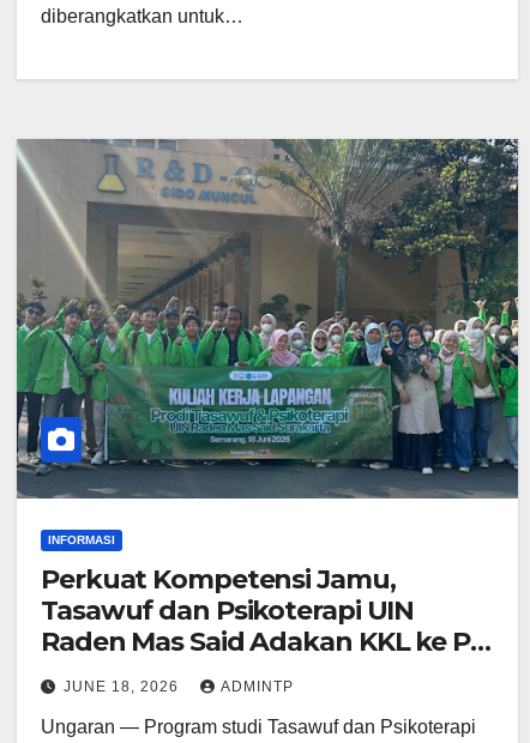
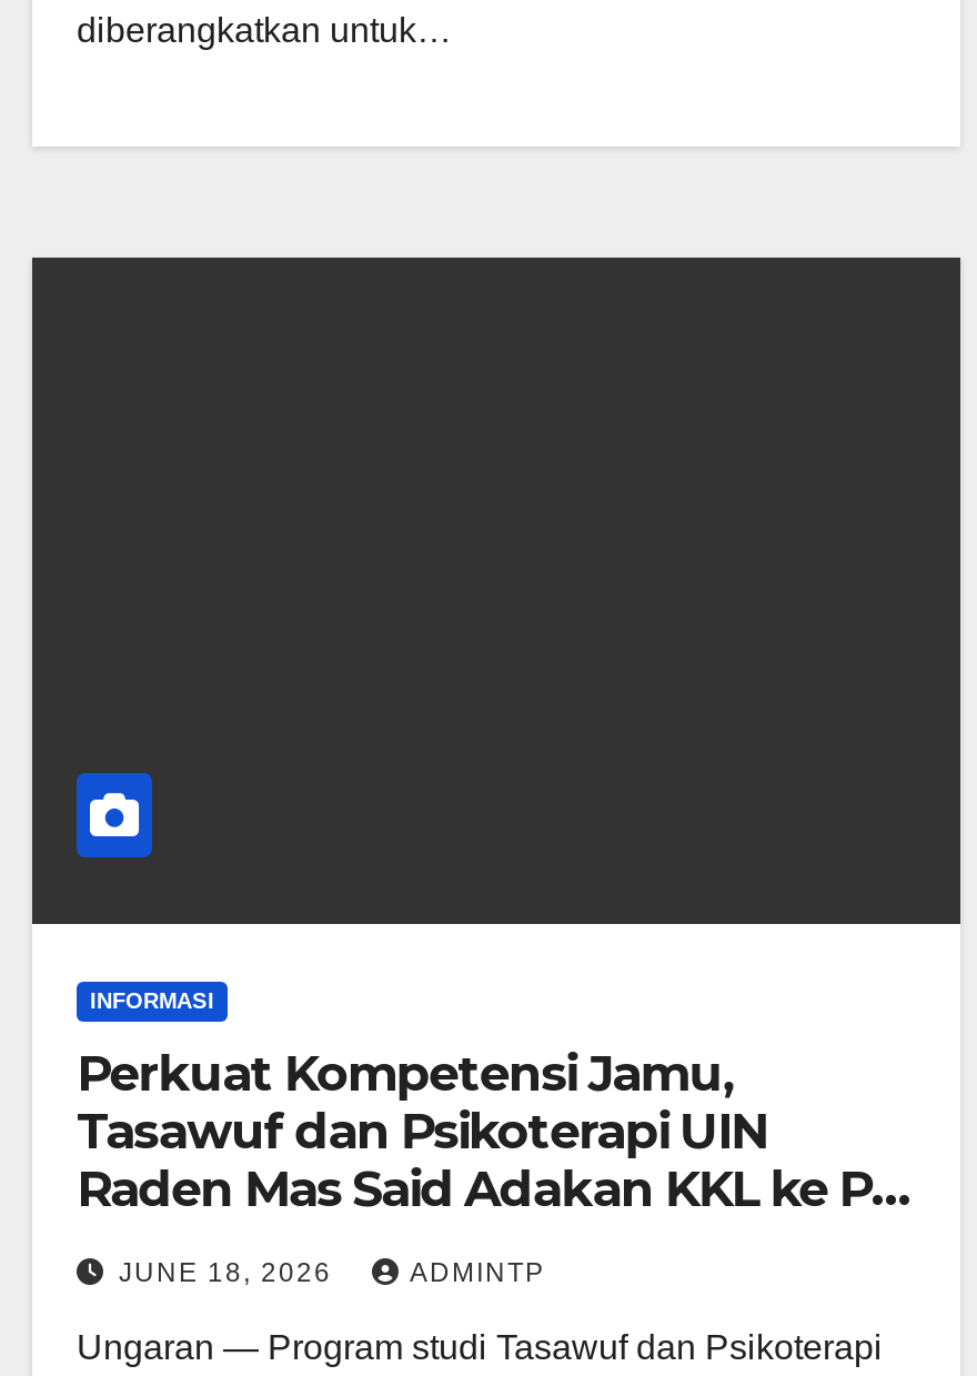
[16,138,519,499] [image] -> none

